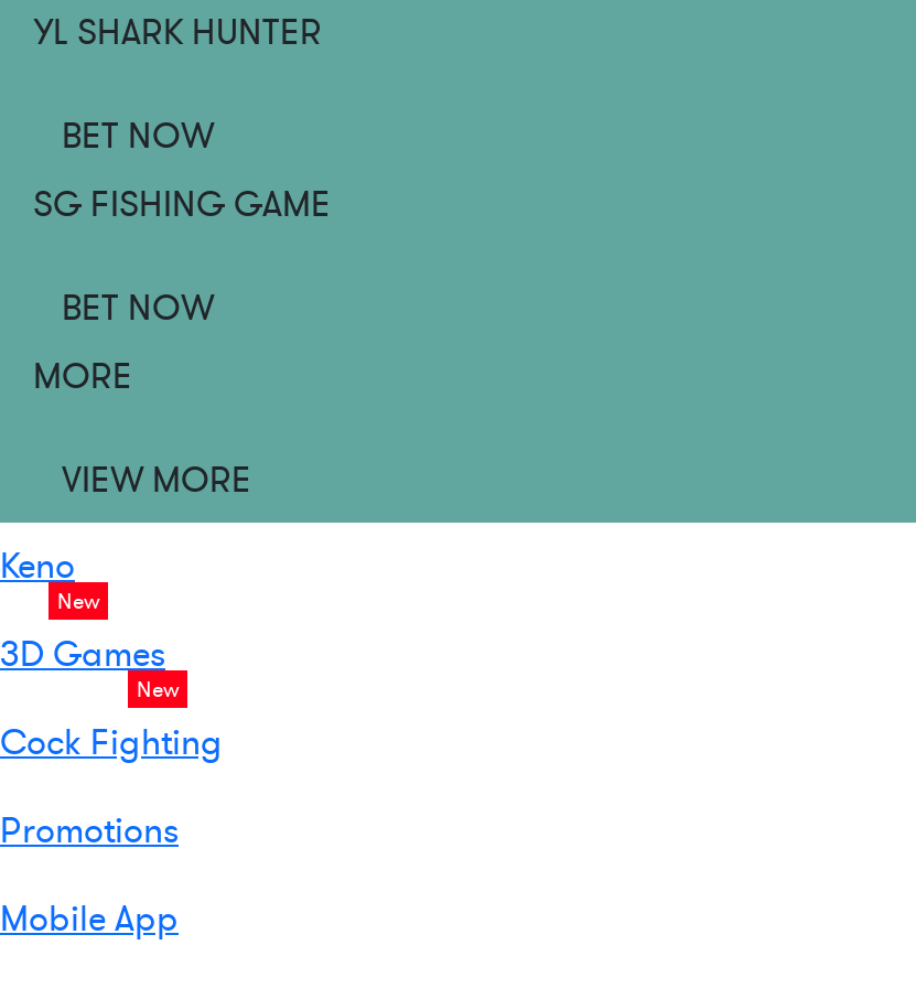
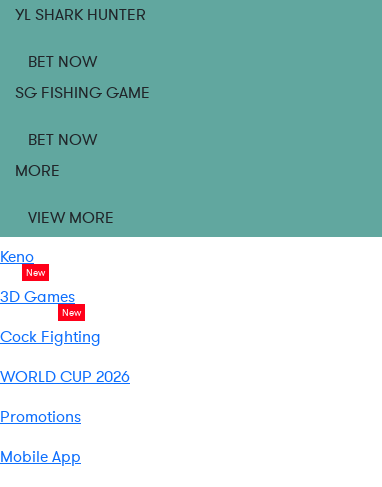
none -> [0,366,130,388] WORLD CUP 2026

